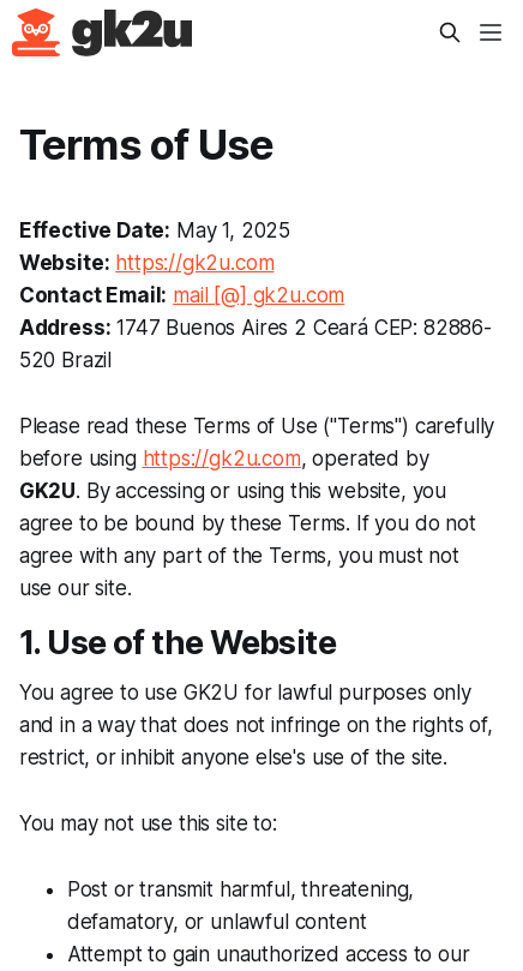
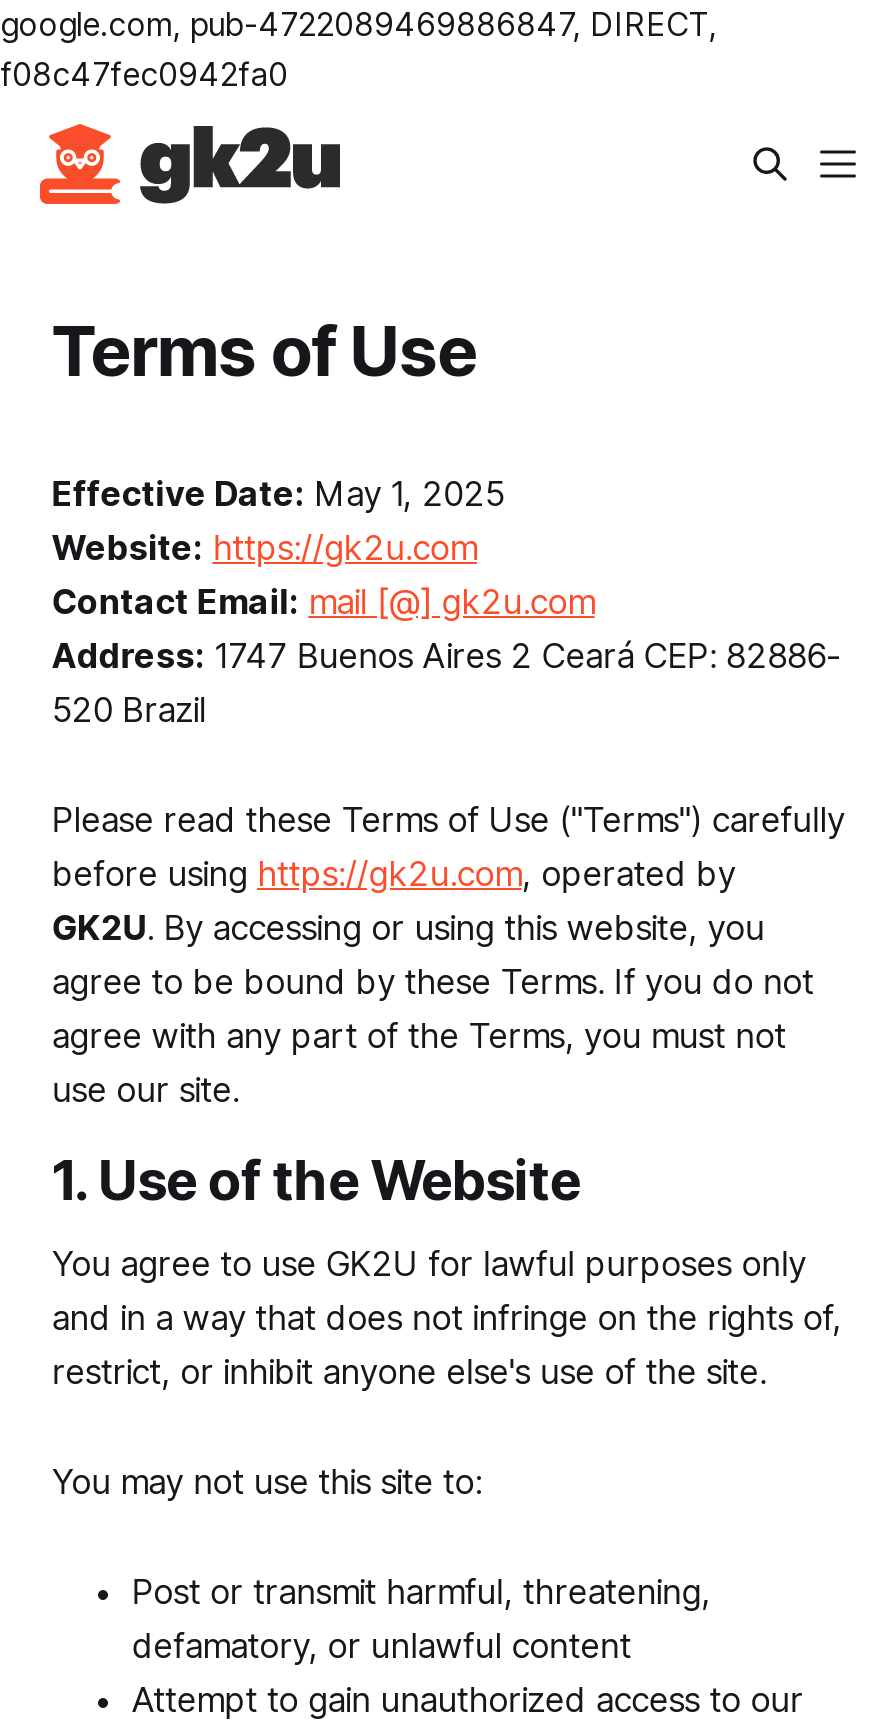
none -> [0,4,716,94] google.com, pub-4722089469886847, DIRECT, | f08c47fec0942fa0

